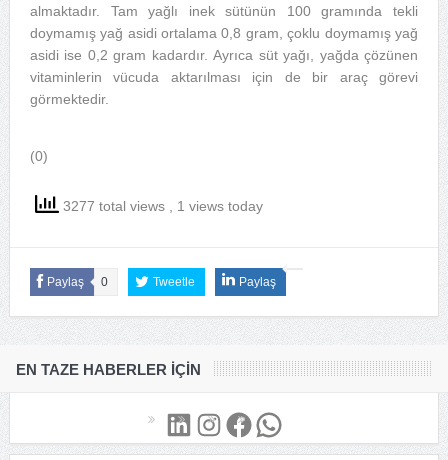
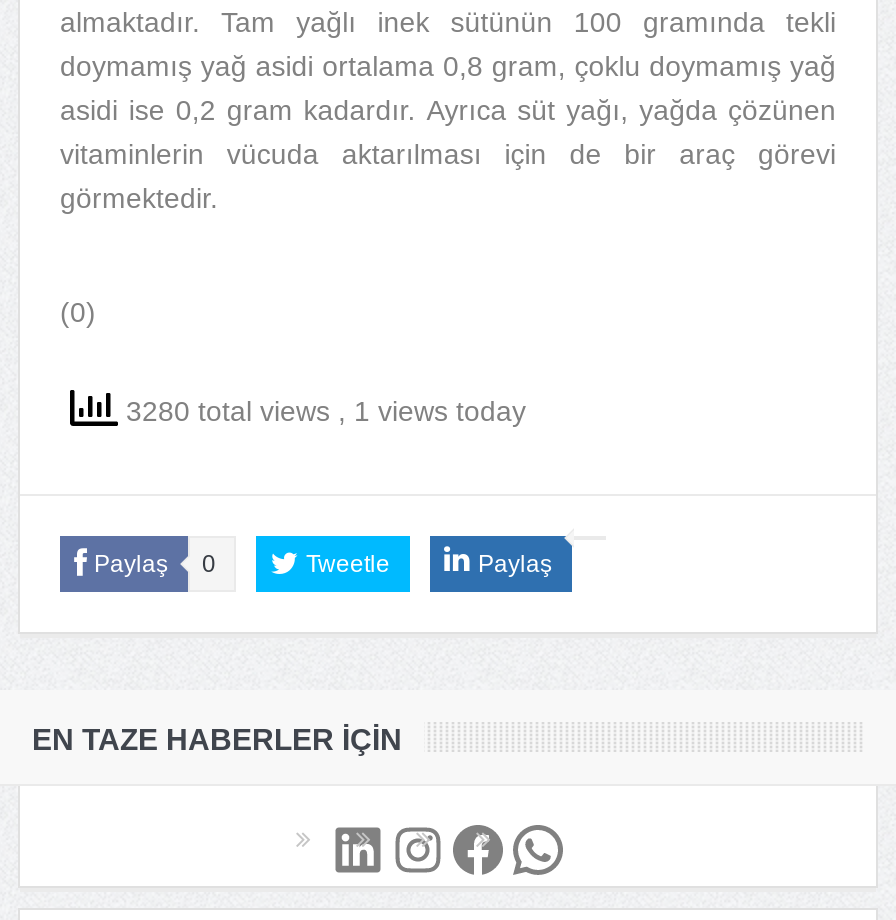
[59,198,263,214] 3277 total views, 1 views today -> [118,396,526,428] 3280 total views, 1 views today

